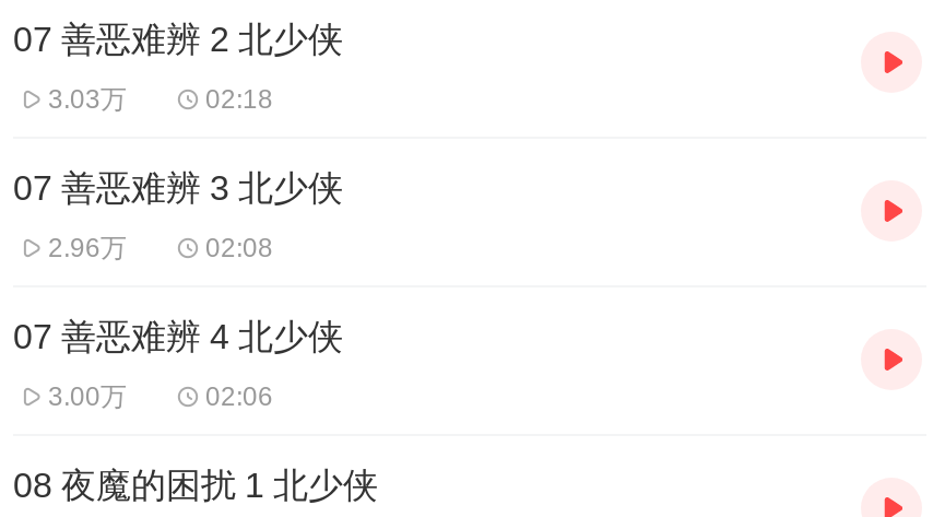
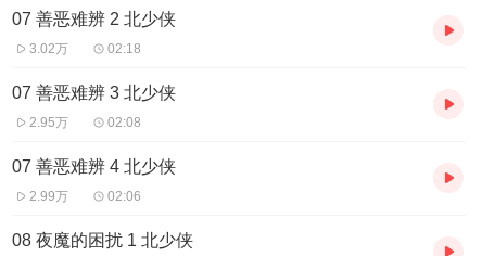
[48,84,127,114] 3.03万 -> [29,41,68,56] 3.02万
[48,232,127,263] 2.96万 -> [29,115,68,130] 2.95万
[48,381,127,412] 3.00万 -> [29,189,68,204] 2.99万

